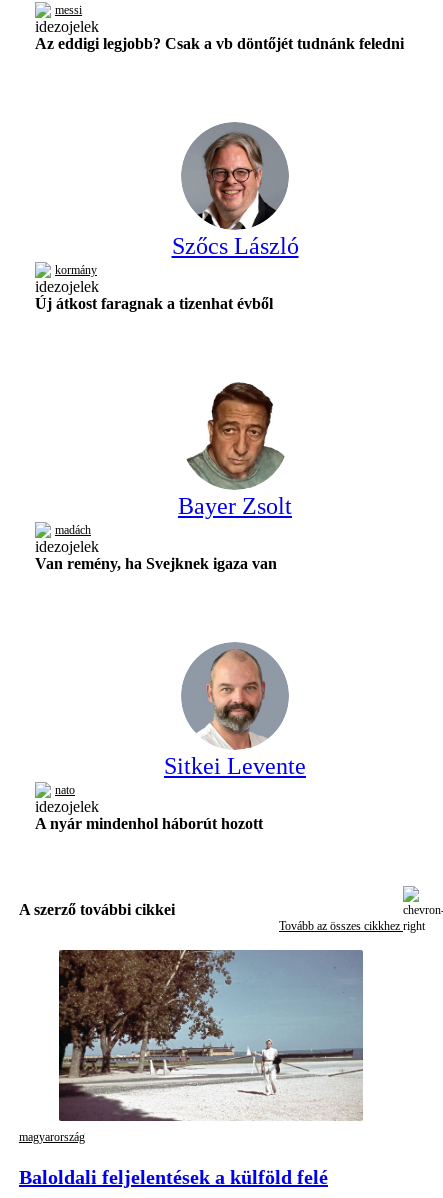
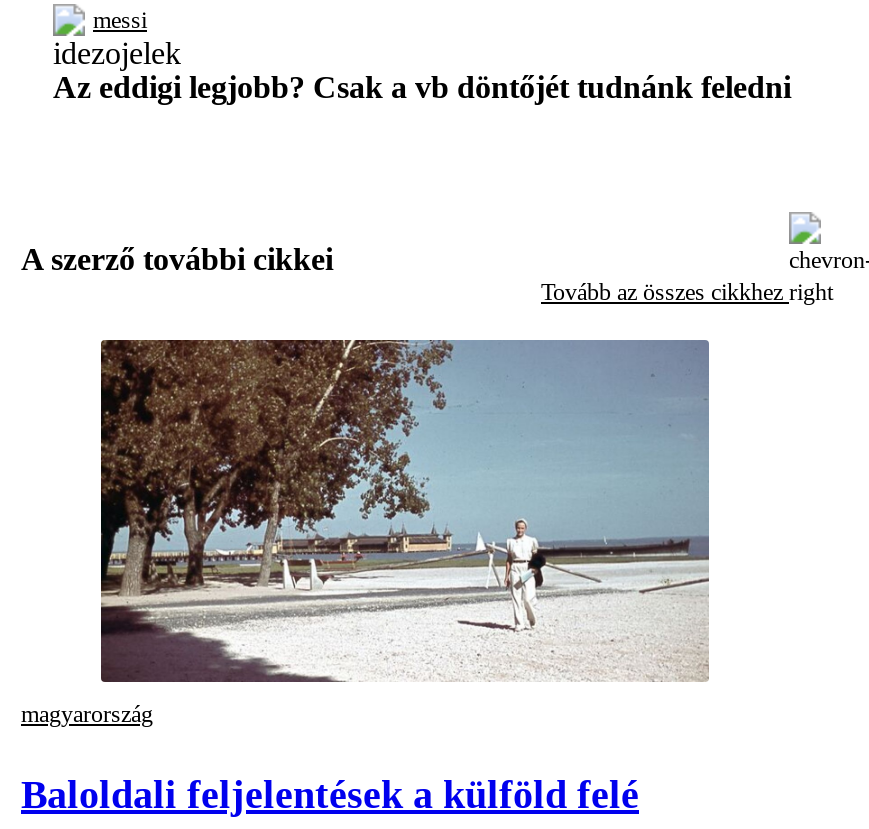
[35,121,298,311] [image] | Szőcs László | kormány | Új átkost faragnak a tizenhat évből -> none
[35,381,292,571] [image] | Bayer Zsolt | madách | Van remény, ha Svejknek igaza van -> none
[35,641,306,831] [image] | Sitkei Levente | nato | A nyár mindenhol háborút hozott -> none

